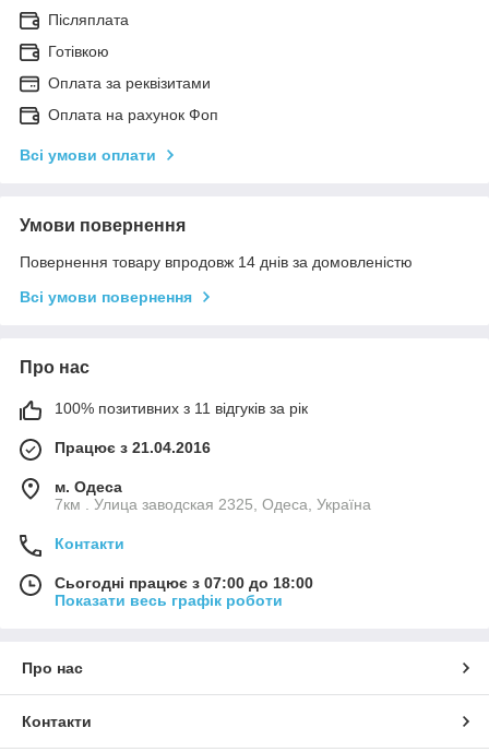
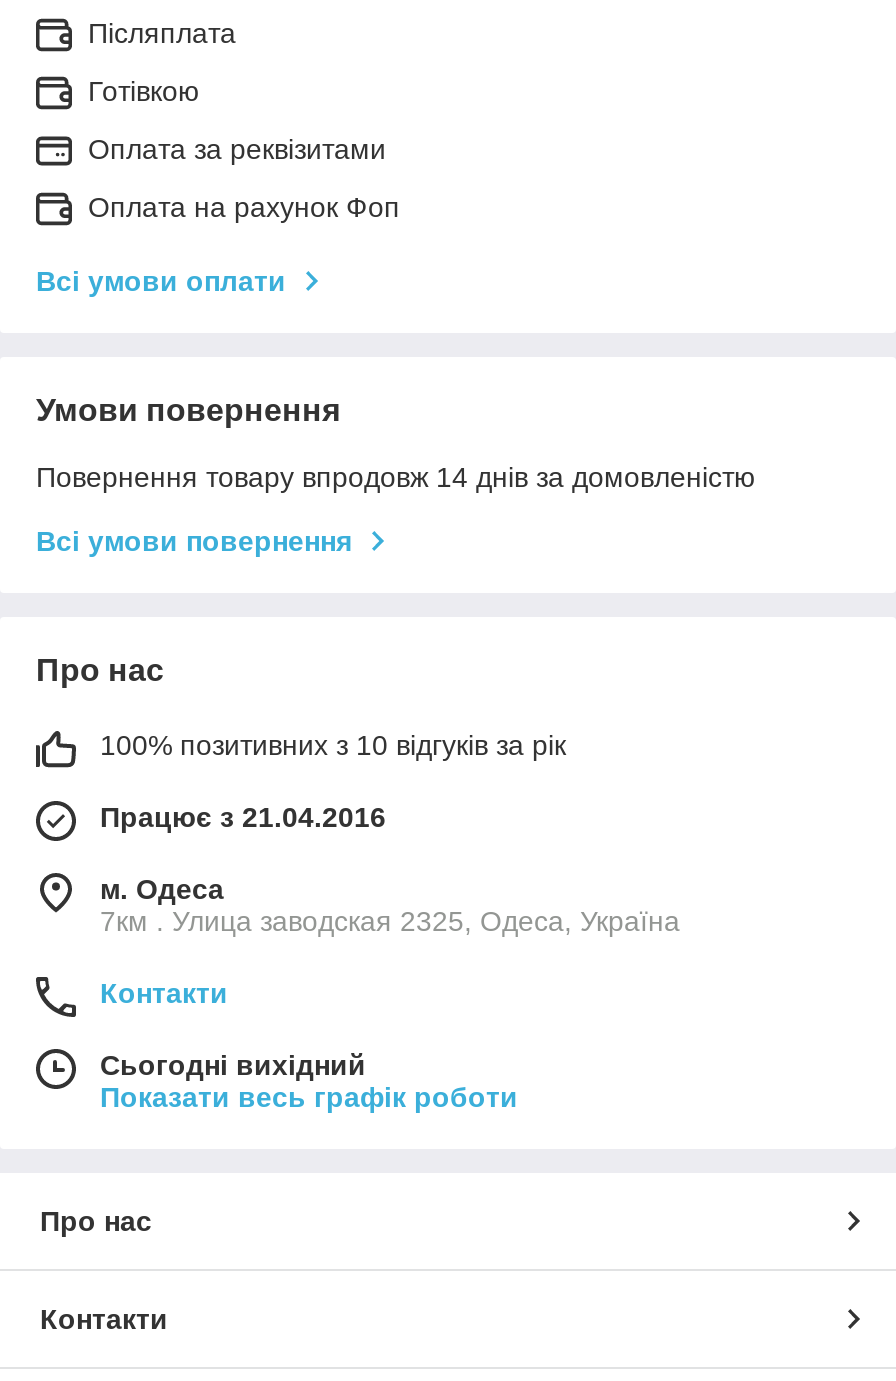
[55,399,308,417] 100% позитивних з 11 відгуків за рік -> [100,729,566,761] 100% позитивних з 10 відгуків за рік
[55,574,313,591] Сьогодні працює з 07:00 до 18:00 -> [100,1049,366,1081] Сьогодні вихідний

